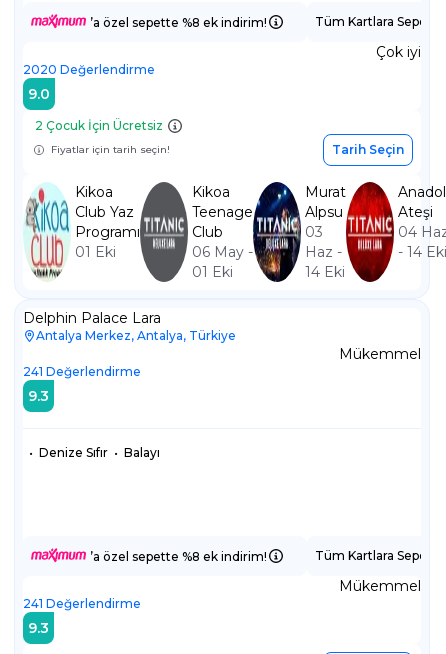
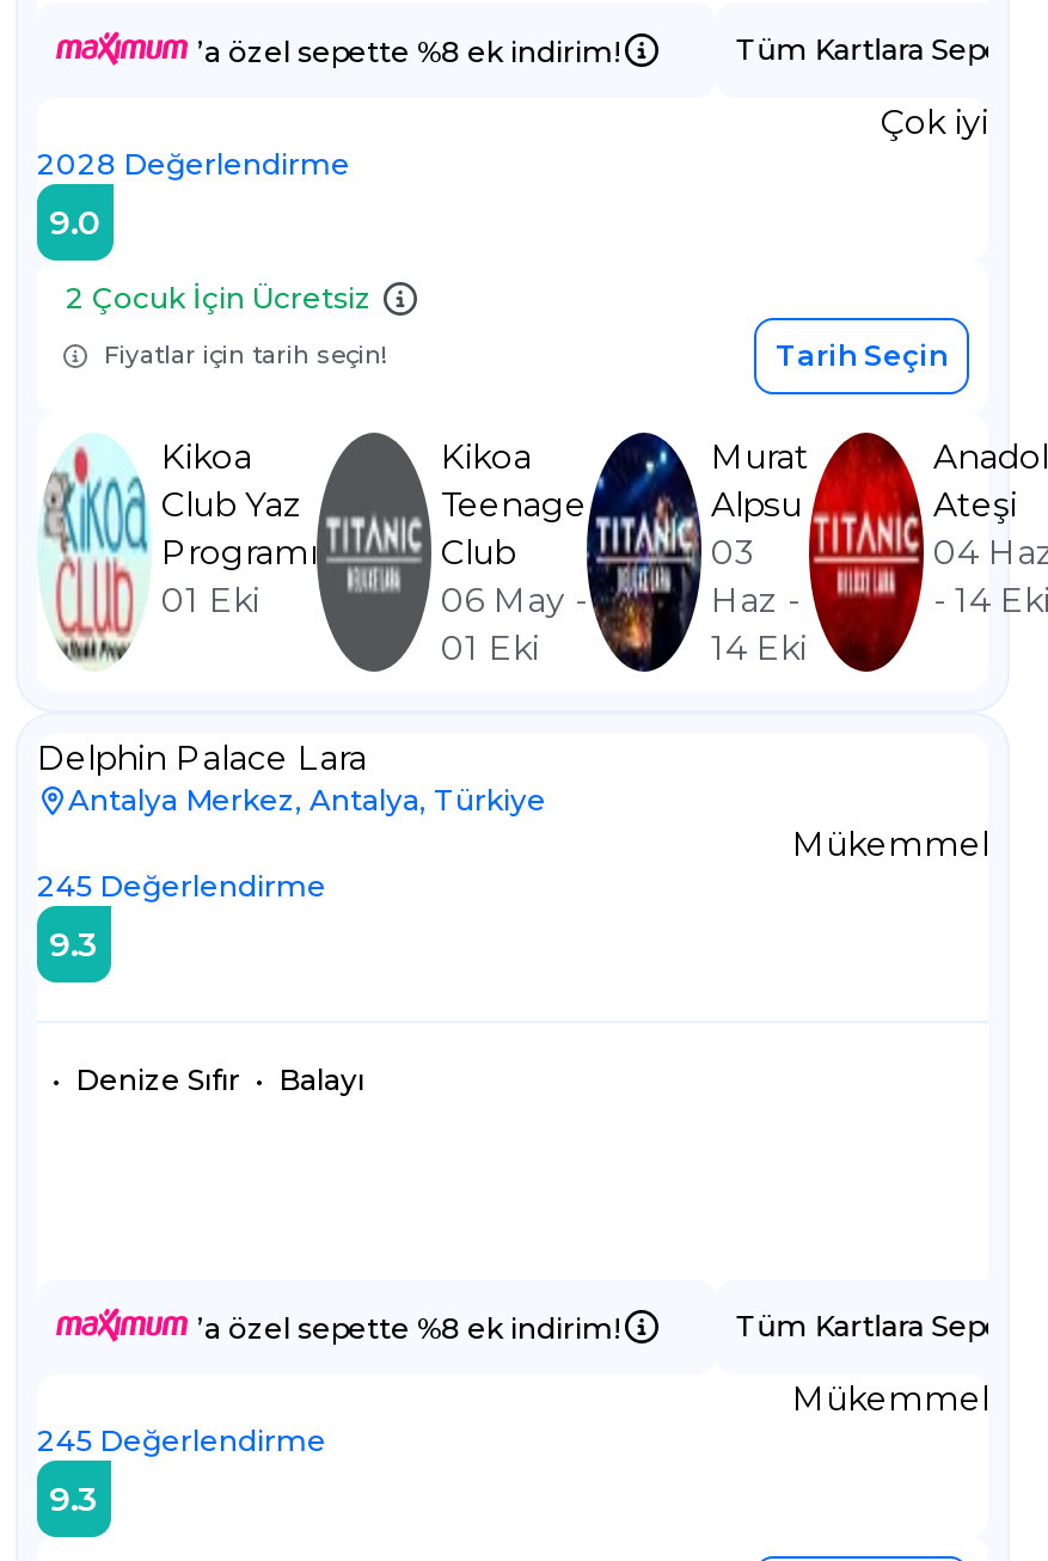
[23,62,155,77] 2020 Değerlendirme -> [37,146,350,182] 2028 Değerlendirme
[23,364,141,379] 241 Değerlendirme -> [37,868,326,904] 245 Değerlendirme
[23,596,141,611] 241 Değerlendirme -> [37,1422,326,1458] 245 Değerlendirme

